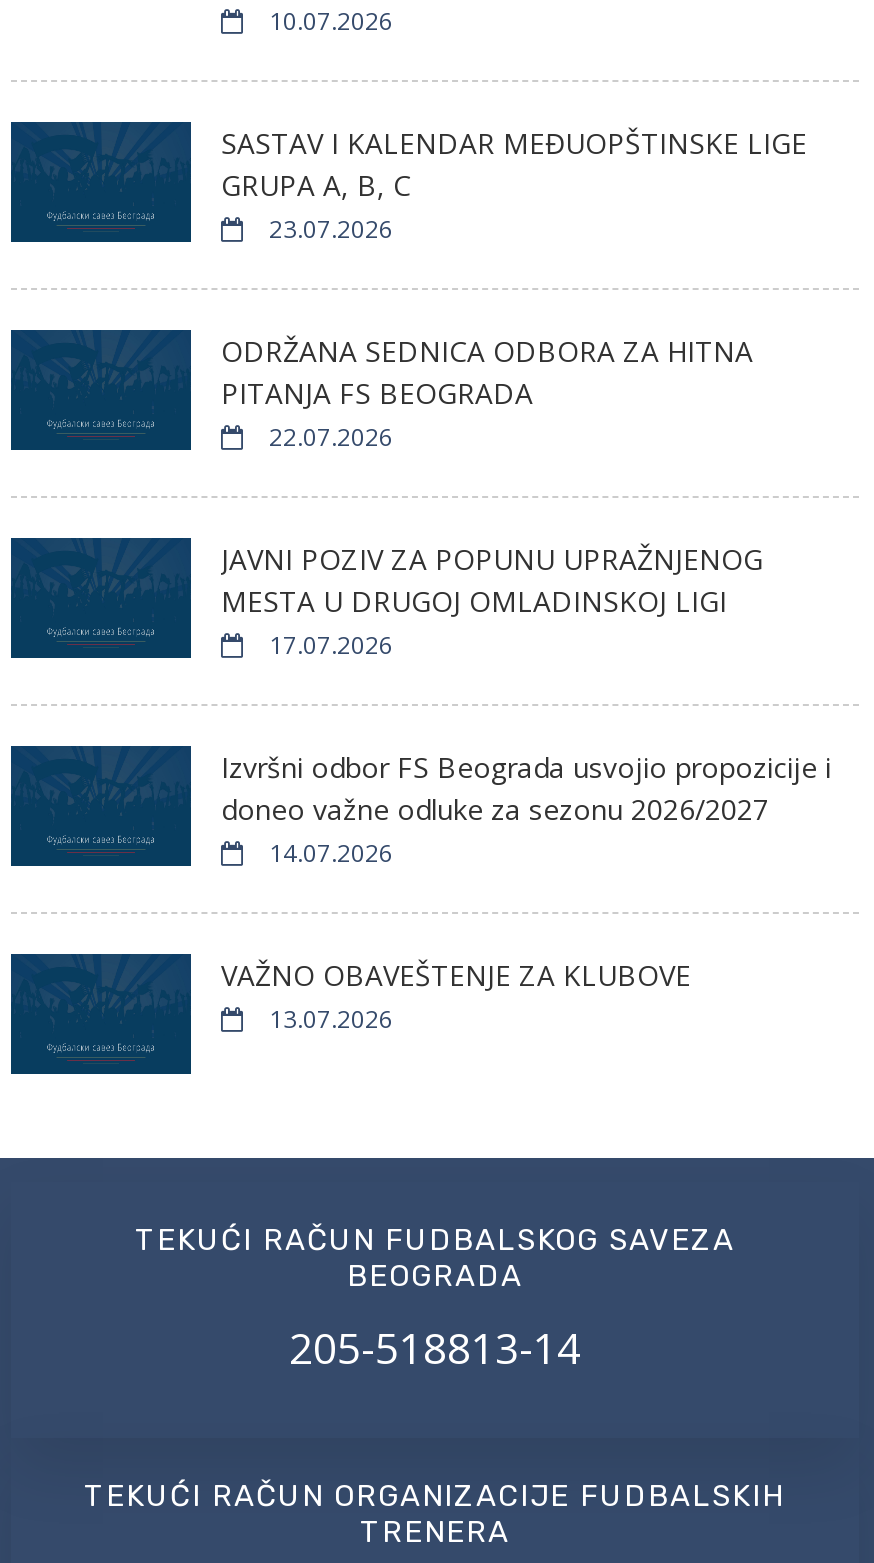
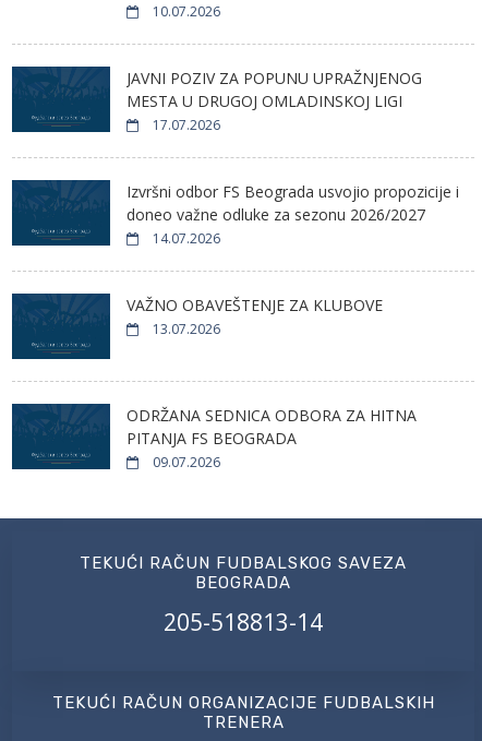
[221,124,807,454] SASTAV I KALENDAR MEĐUOPŠTINSKE LIGE | GRUPA A, B, C | 23.07.2026 | 22.07.2026 -> none
moved [221,332,753,412] -> [126,405,417,448]: ODRŽANA SEDNICA ODBORA ZA HITNA | PITANJA FS BEOGRADA
moved [221,540,831,1036] -> [126,68,459,338]: JAVNI POZIV ZA POPUNU UPRAŽNJENOG | MESTA U DRUGOJ OMLADINSKOJ LIGI | 17.07.2026 | Izvršni odbor FS Beograda usvojio propozicije i | doneo važne odluke za sezonu 2026/2027 | 14.07.2026 | VAŽNO OBAVEŠTENJE ZA KLUBOVE | 13.07.2026
none -> [149,453,220,471] 09.07.2026

